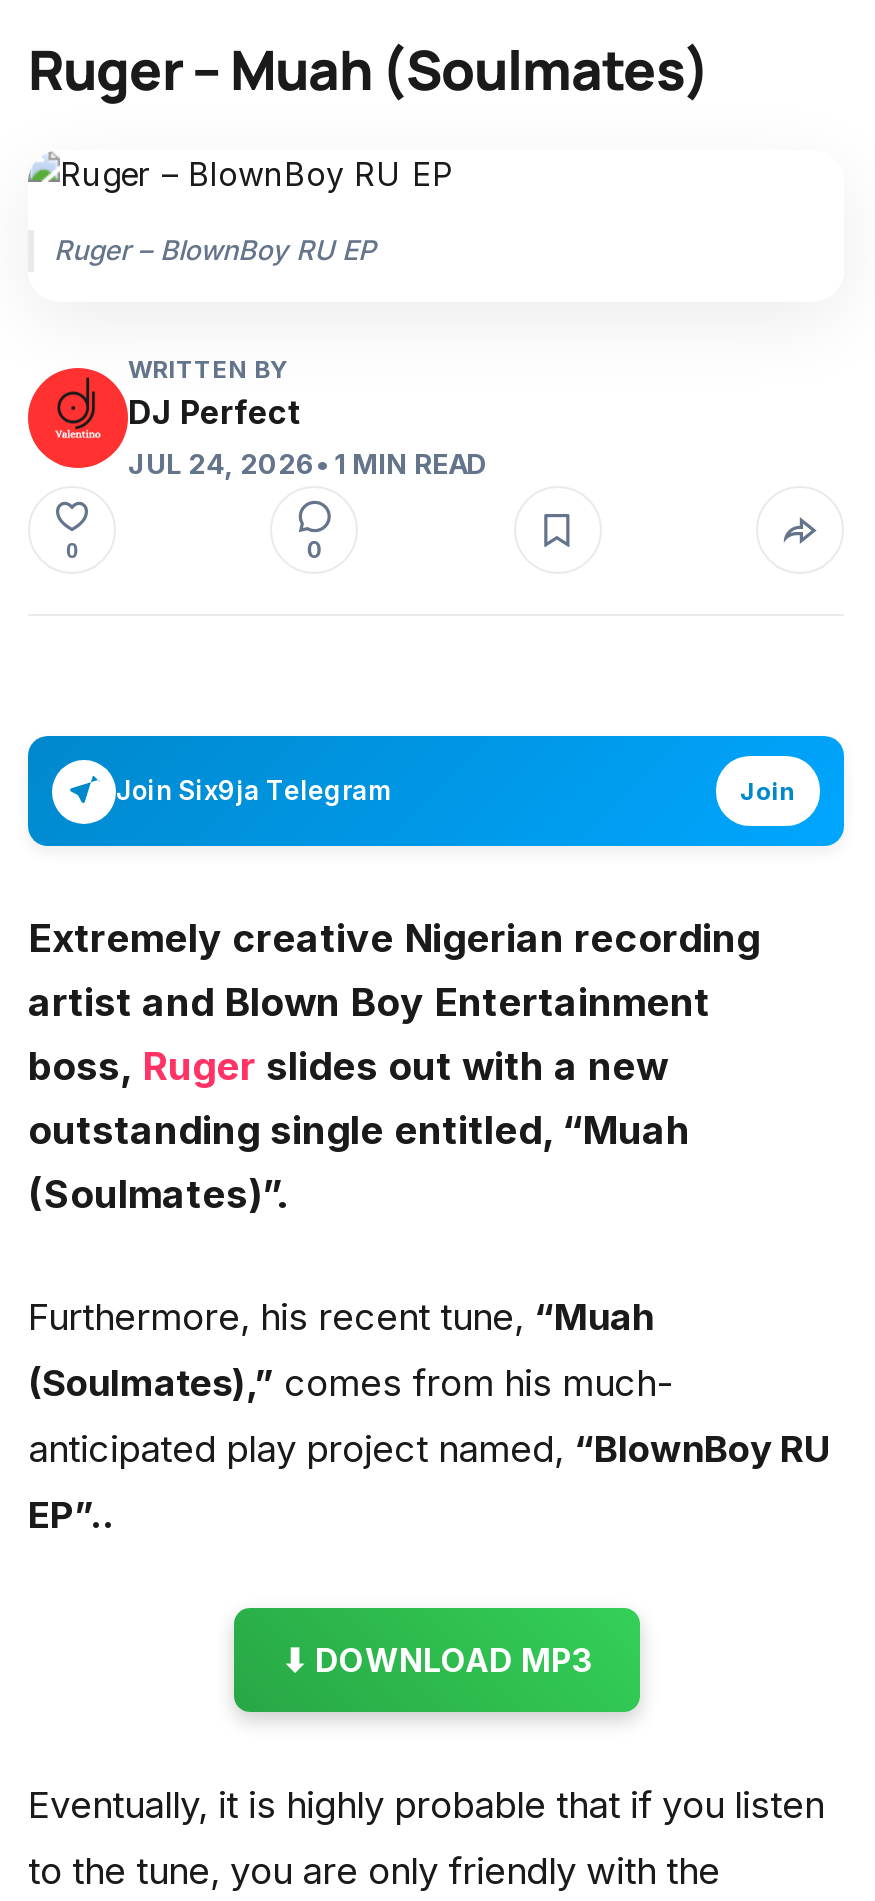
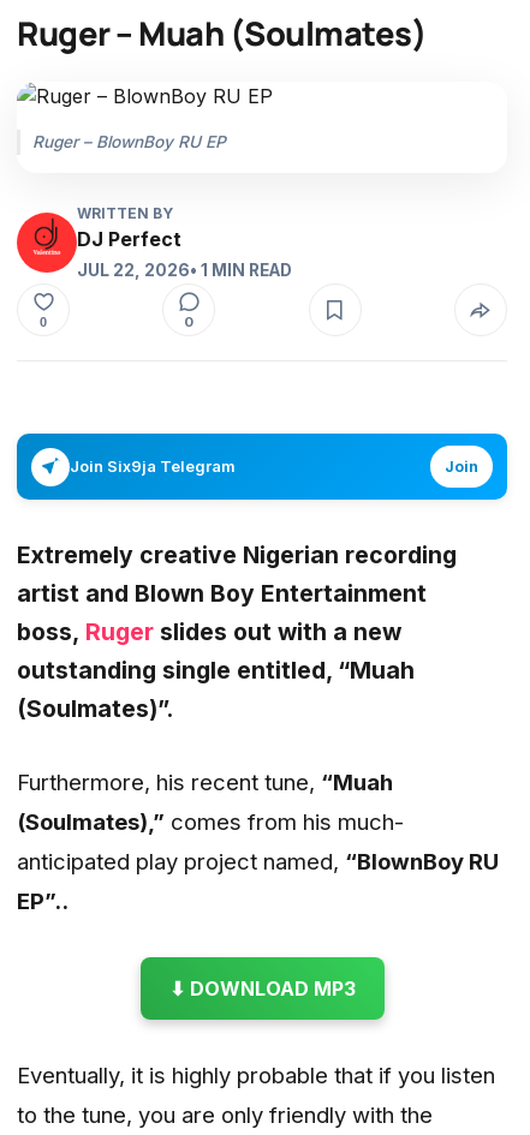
[128,448,486,480] JUL 24, 2026 • 1 MIN READ -> [77,261,292,280] JUL 22, 2026 • 1 MIN READ

